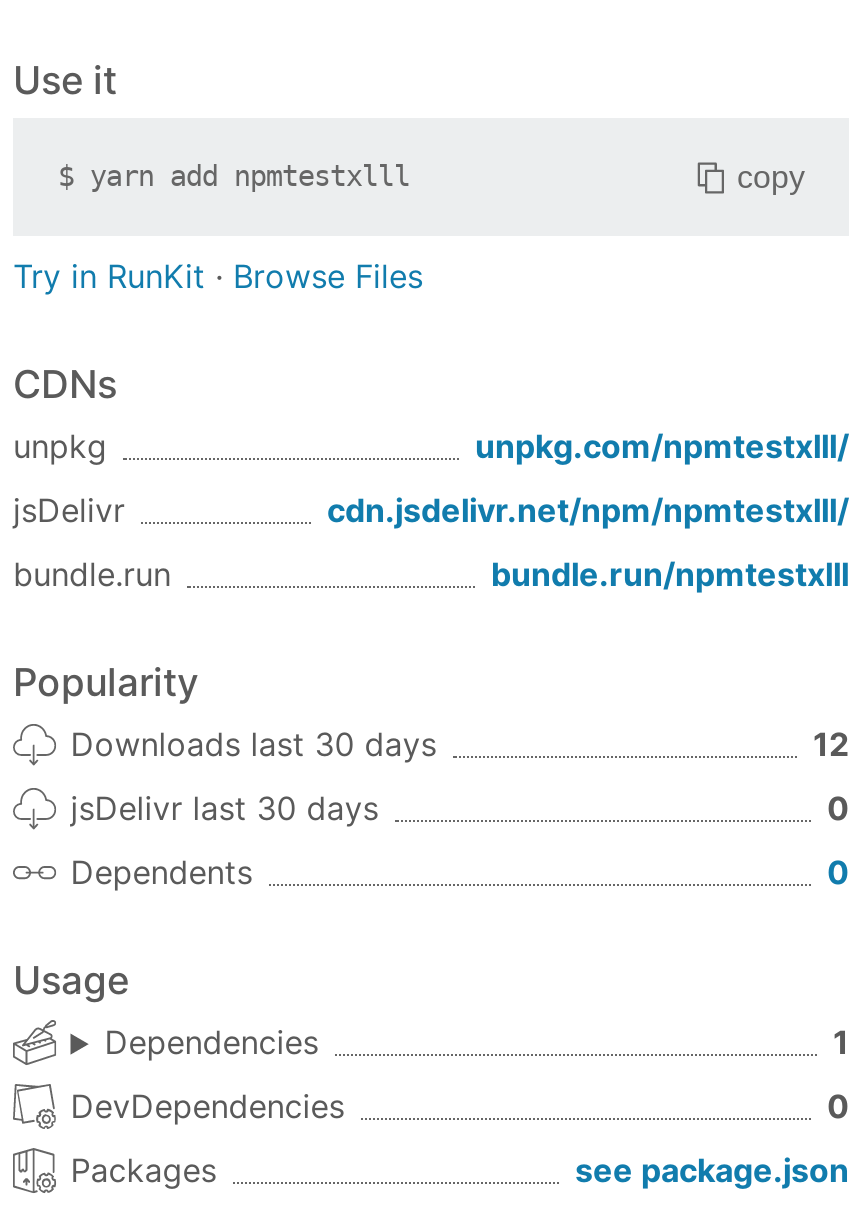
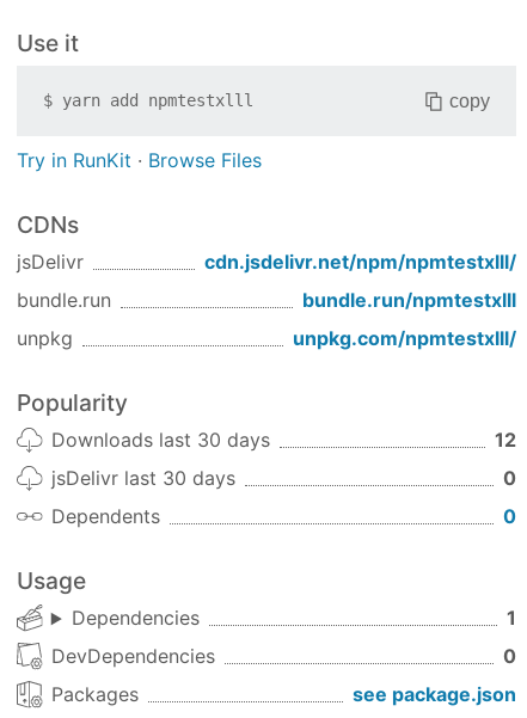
moved [13,427,849,467] -> [17,327,516,350]: unpkg | unpkg.com/npmtestxlll/
moved [13,491,849,595] -> [17,250,516,312]: jsDelivr | cdn.jsdelivr.net/npm/npmtestxlll/ | bundle.run | bundle.run/npmtestxlll

